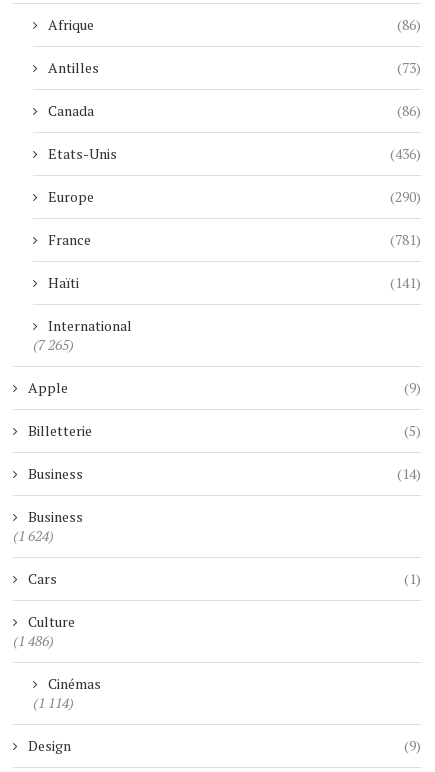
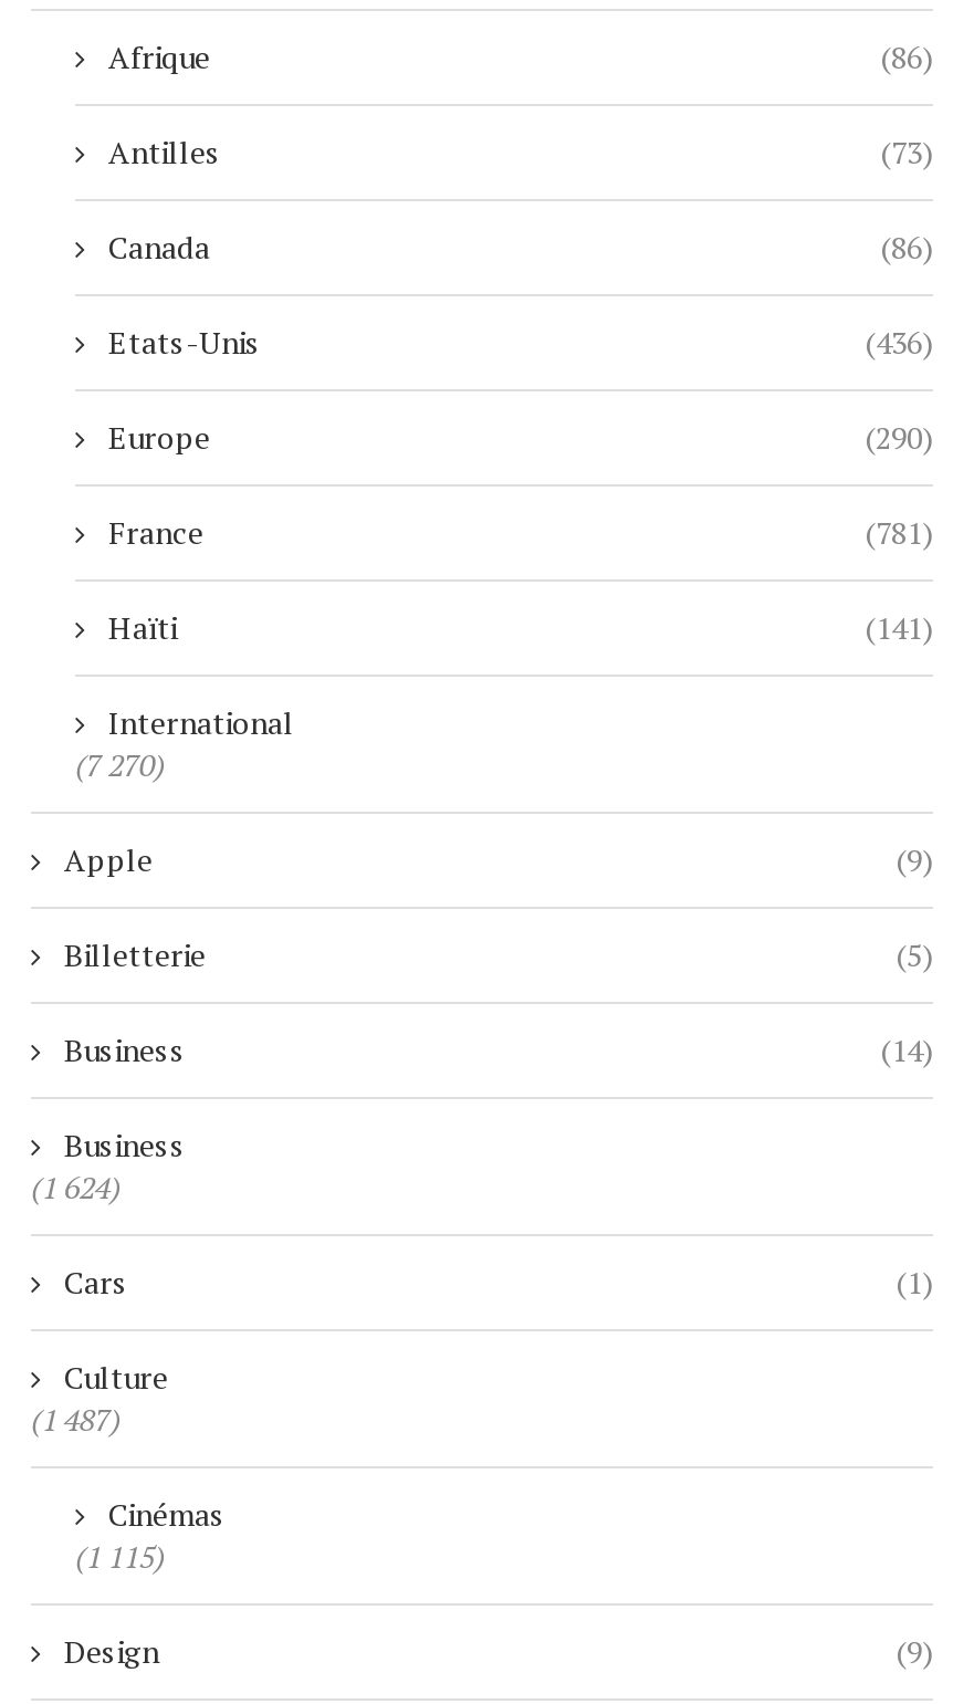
[33,334,74,353] (7 265) -> [75,742,166,784] (7 270)
[13,630,54,649] (1 486) -> [31,1397,122,1439] (1 487)
[33,692,74,711] (1 114) -> [75,1534,166,1576] (1 115)

